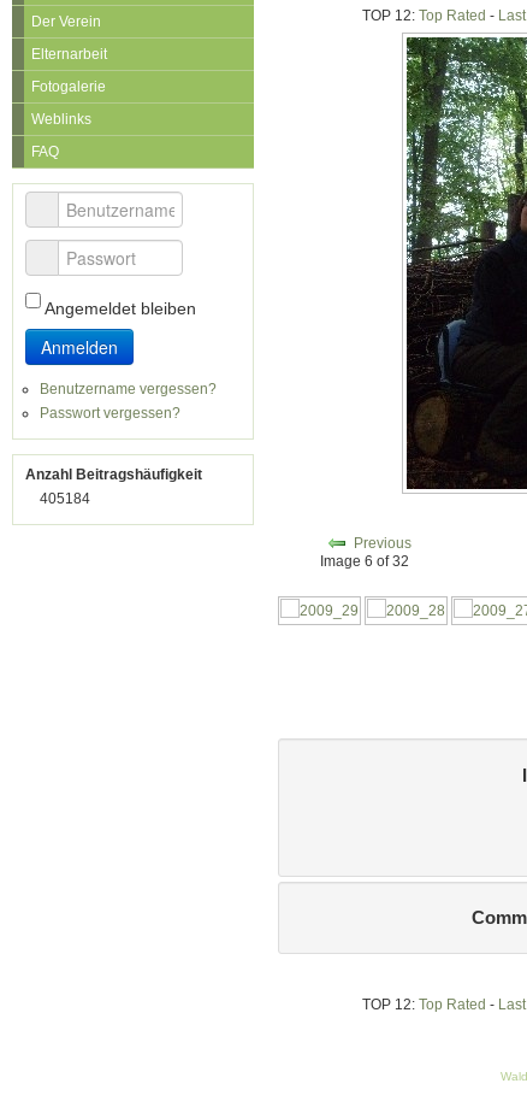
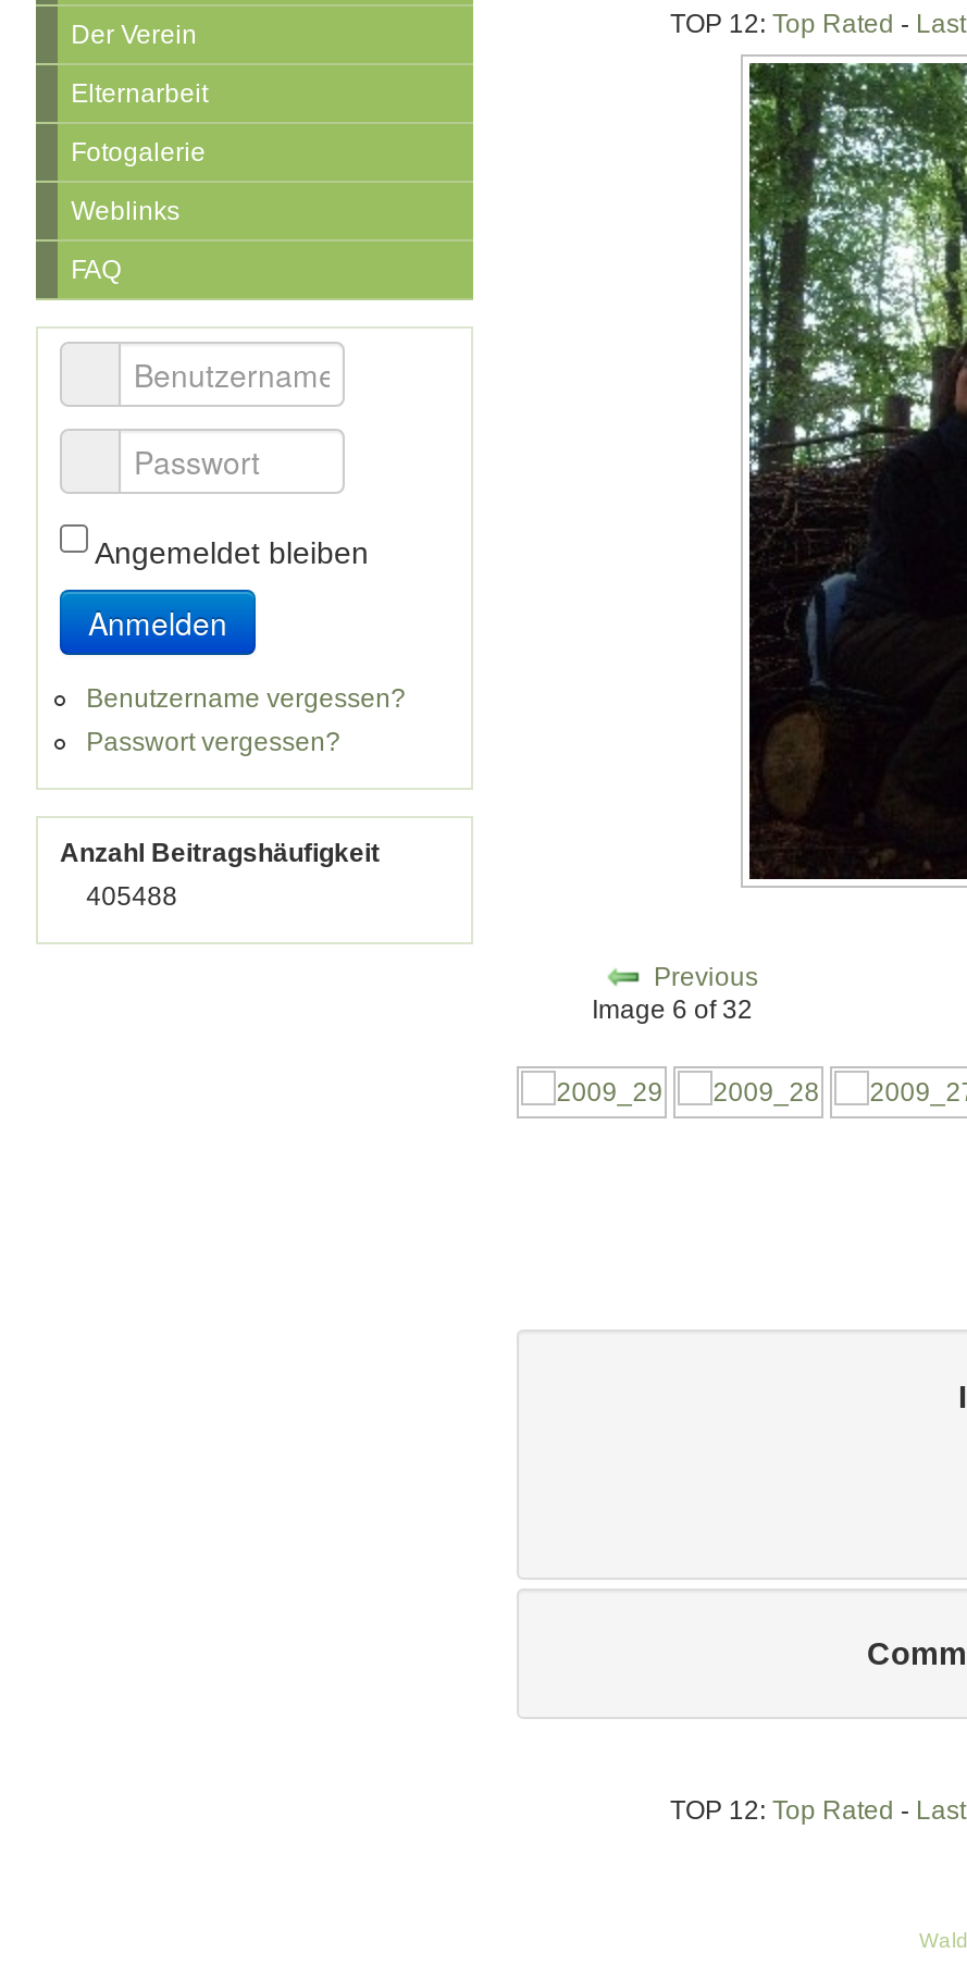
[40,491,90,507] 405184 -> [86,882,178,912] 405488

